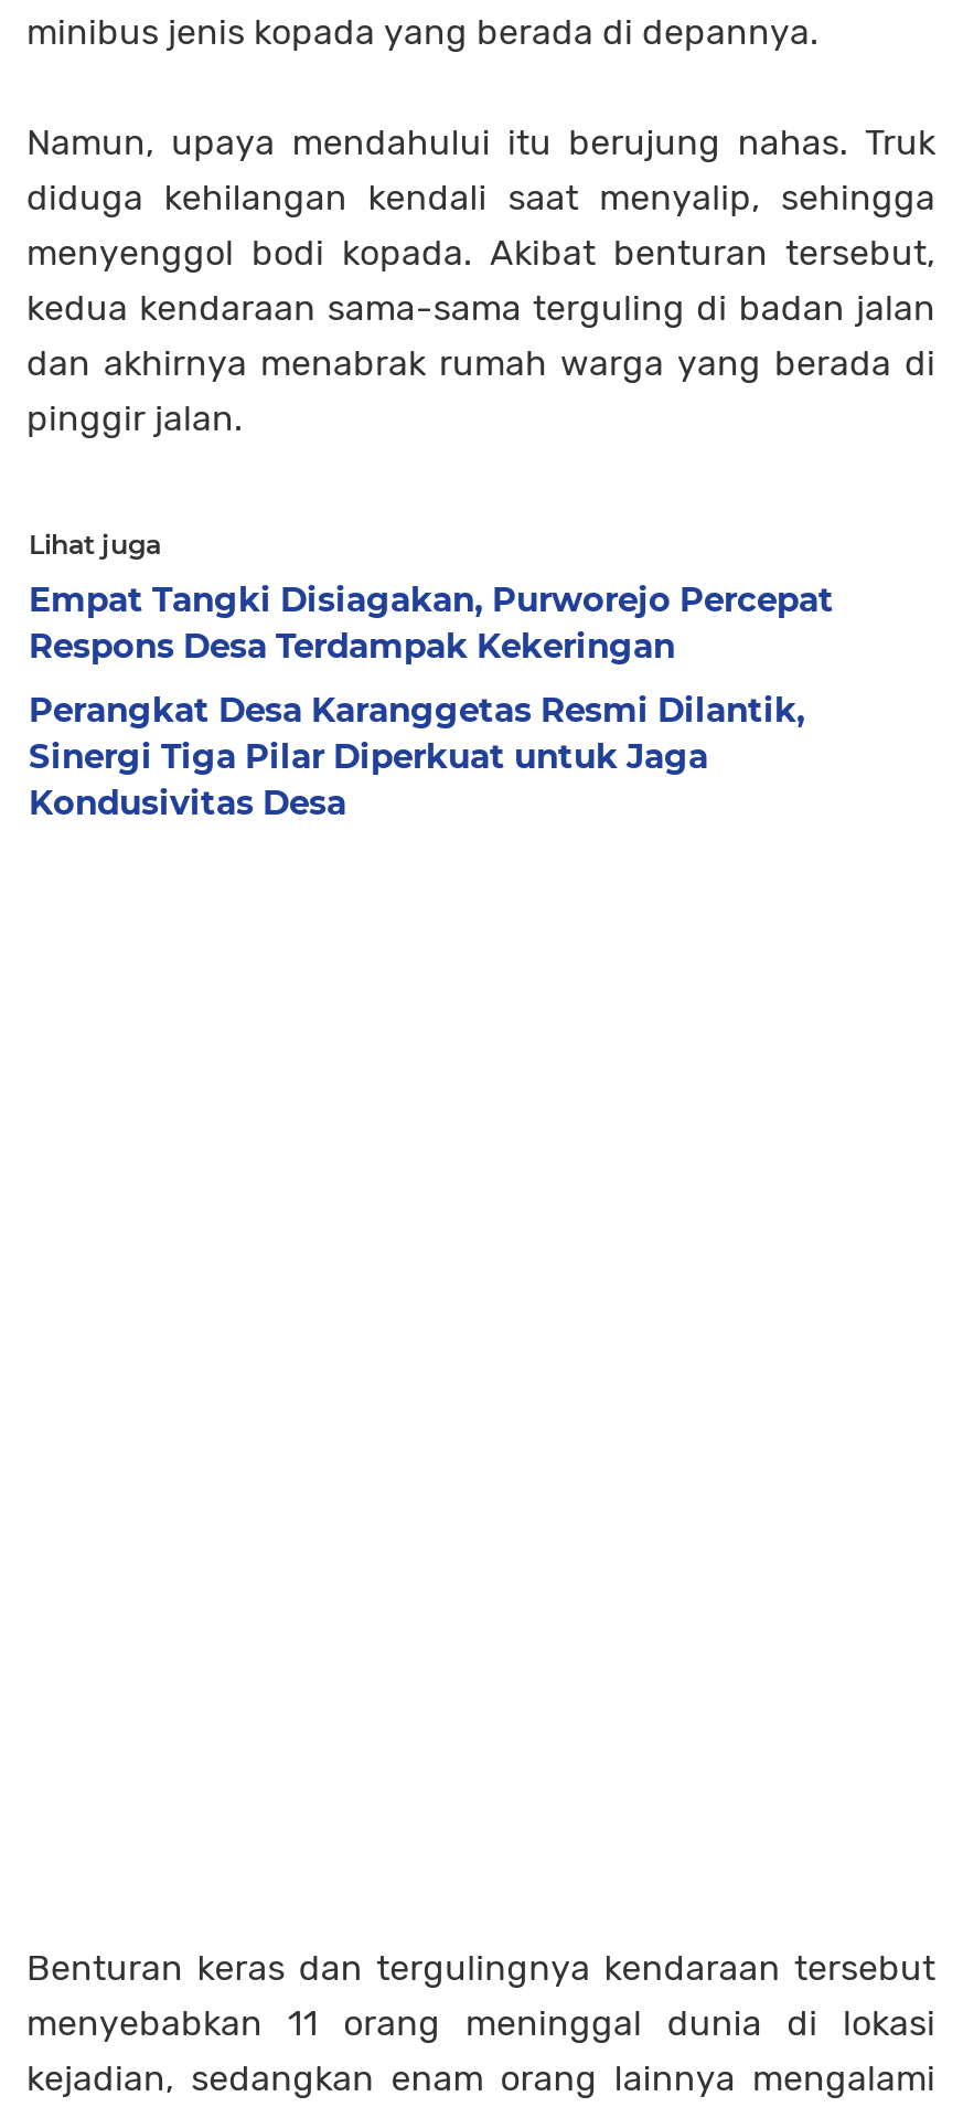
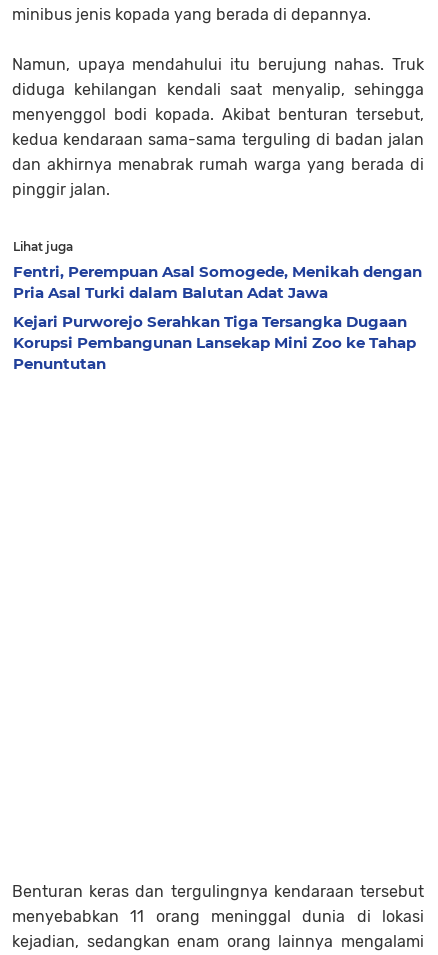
[29,577,834,665] Empat Tangki Disiagakan, Purworejo Percepat | Respons Desa Terdampak Kekeringan -> [13,261,422,301] Fentri, Perempuan Asal Somogede, Menikah dengan | Pria Asal Turki dalam Balutan Adat Jawa
[29,687,805,822] Perangkat Desa Karanggetas Resmi Dilantik, | Sinergi Tiga Pilar Diperkuat untuk Jaga | Kondusivitas Desa -> [13,311,416,372] Kejari Purworejo Serahkan Tiga Tersangka Dugaan | Korupsi Pembangunan Lansekap Mini Zoo ke Tahap | Penuntutan

